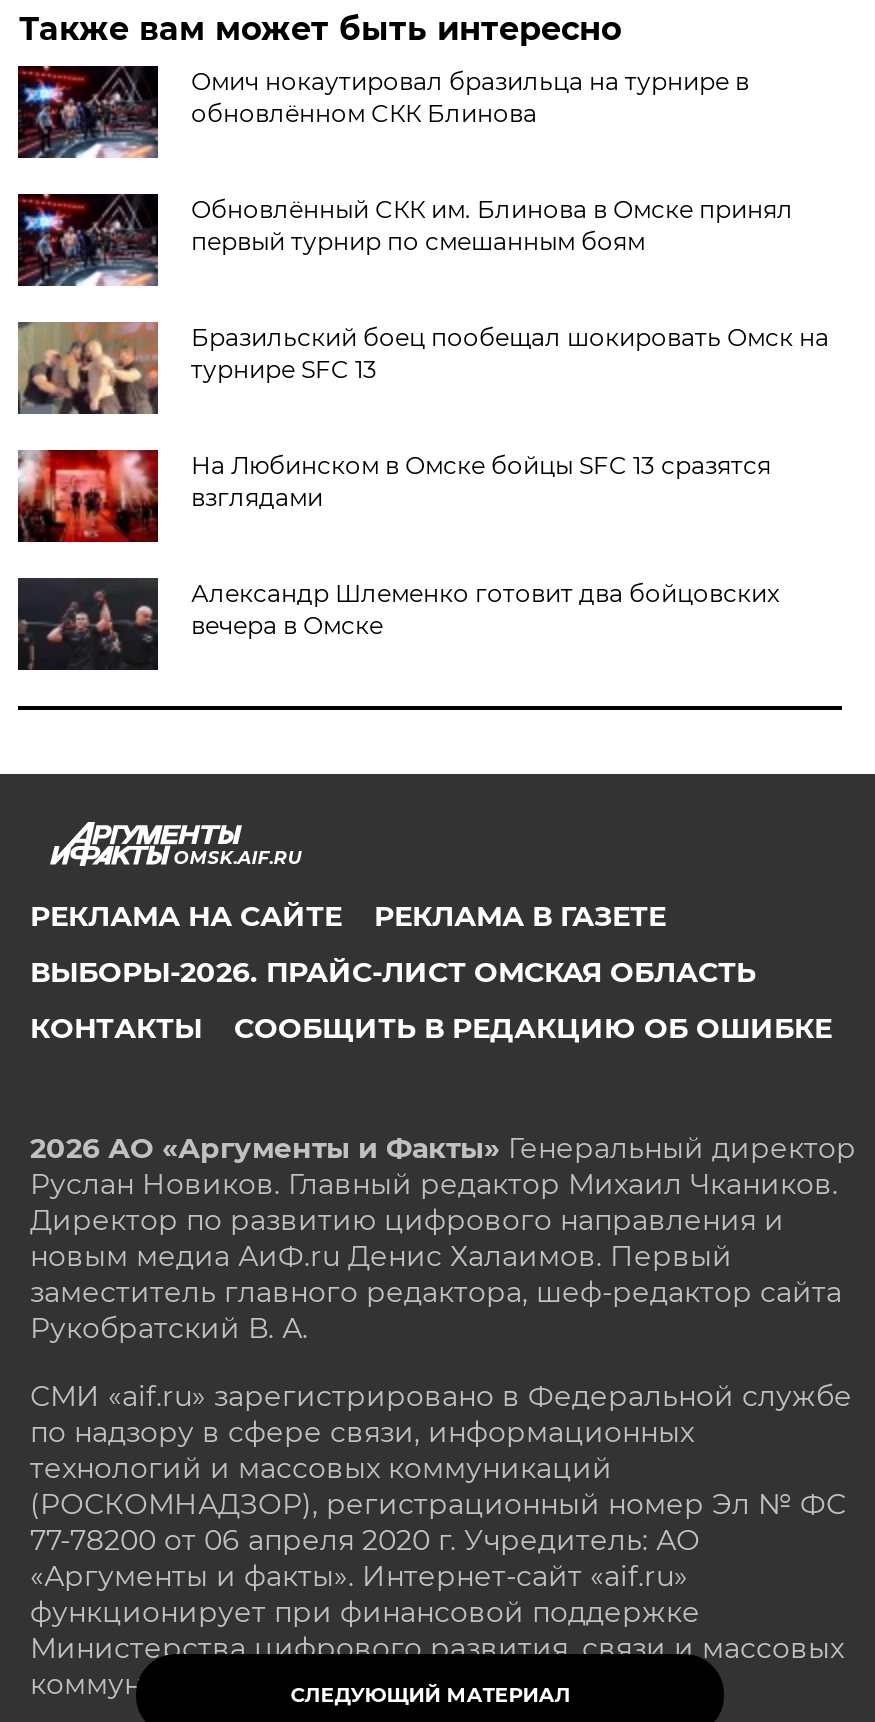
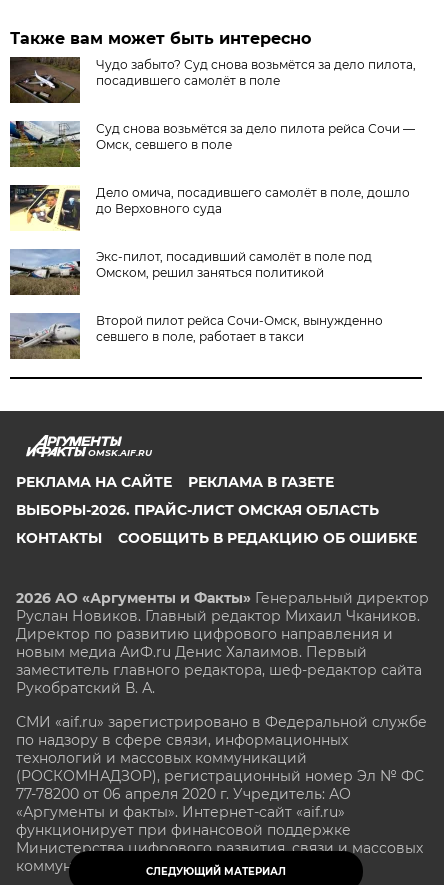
[18,64,749,160] [image] | Омич нокаутировал бразильца на турнире в | обновлённом СКК Блинова -> [10,57,416,104] [image] | Чудо забыто? Суд снова возьмётся за дело пилота, | посадившего самолёт в поле
[16,192,793,288] [image] | Обновлённый СКК им. Блинова в Омске принял | первый турнир по смешанным боям -> [9,121,415,168] [image] | Суд снова возьмётся за дело пилота рейса Сочи — | Омск, севшего в поле
[16,320,829,416] [image] | Бразильский боец пообещал шокировать Омск на | турнире SFC 13 -> [10,184,410,231] [image] | Дело омича, посадившего самолёт в поле, дошло | до Верховного суда
[18,448,771,544] [image] | На Любинском в Омске бойцы SFC 13 сразятся | взглядами -> [10,248,372,296] [image] | Экс-пилот, посадивший самолёт в поле под | Омском, решил заняться политикой
[18,578,779,672] [image] | Александр Шлеменко готовит два бойцовских | вечера в Омске -> [10,313,383,360] [image] | Второй пилот рейса Сочи-Омск, вынужденно | севшего в поле, работает в такси

